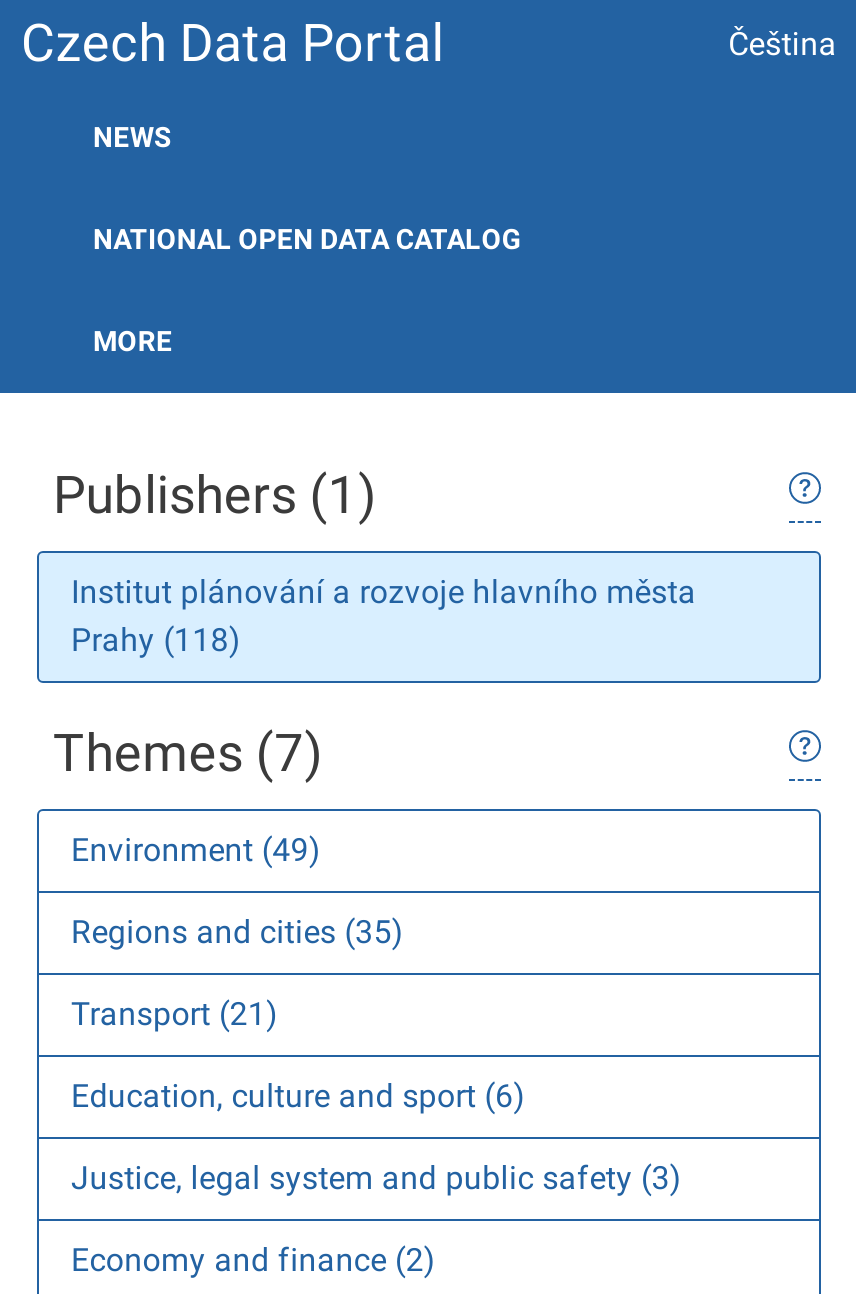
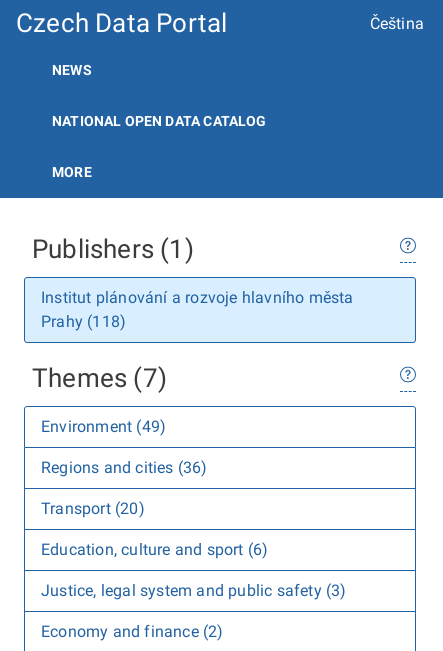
[71,913,404,951] Regions and cities (35) -> [41,458,208,477] Regions and cities (36)
[71,995,279,1033] Transport (21) -> [41,499,145,518] Transport (20)

